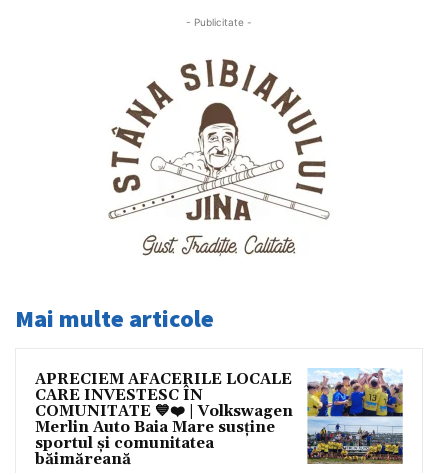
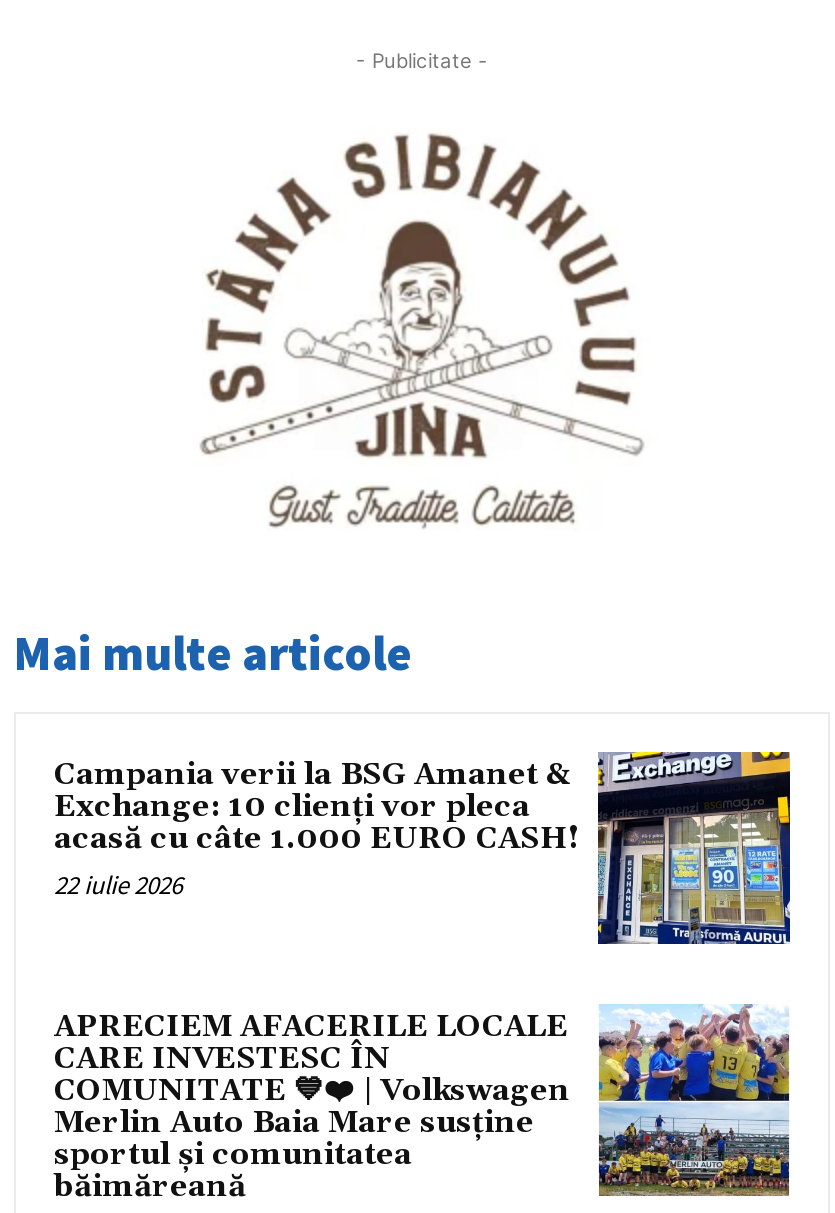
none -> [54,748,792,944] [image] | Campania verii la BSG Amanet & | Exchange: 10 clienți vor pleca | acasă cu câte 1.000 EURO CASH! | 22 iulie 2026

